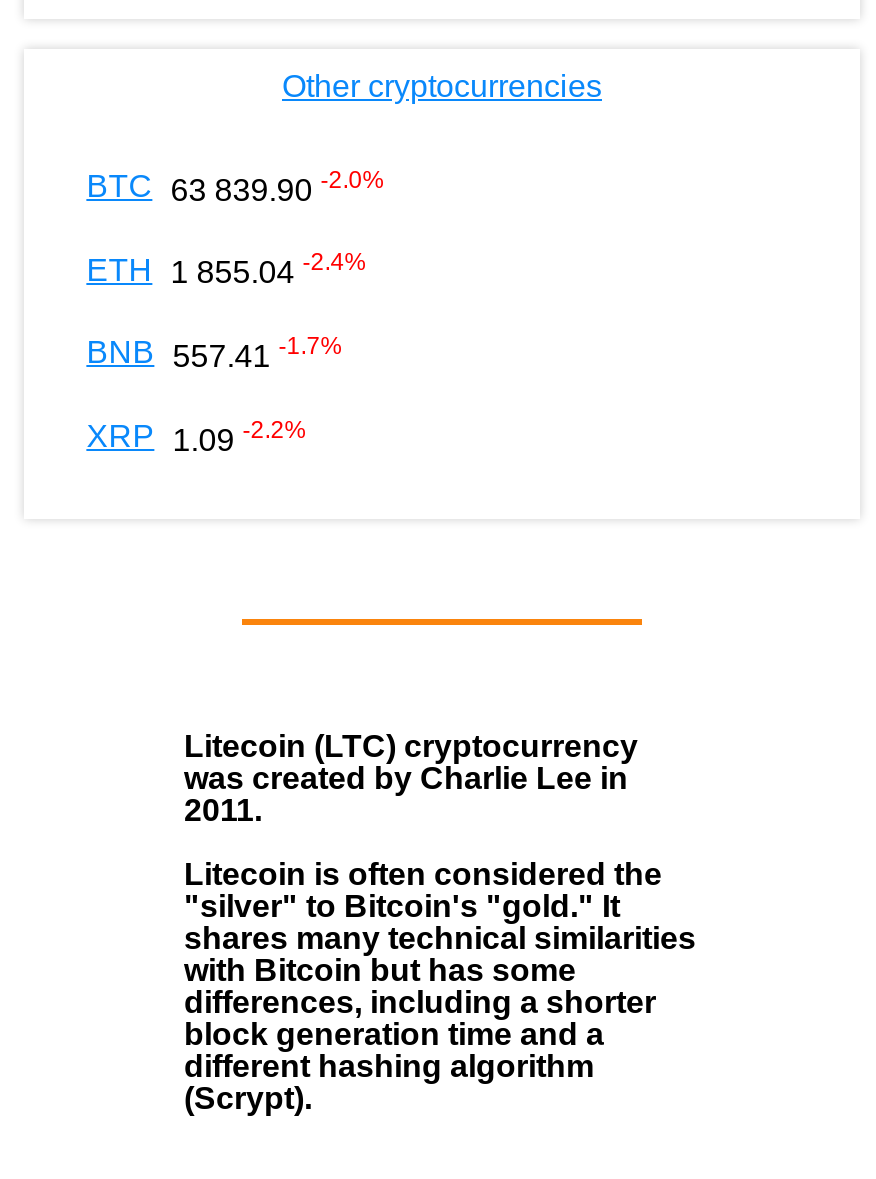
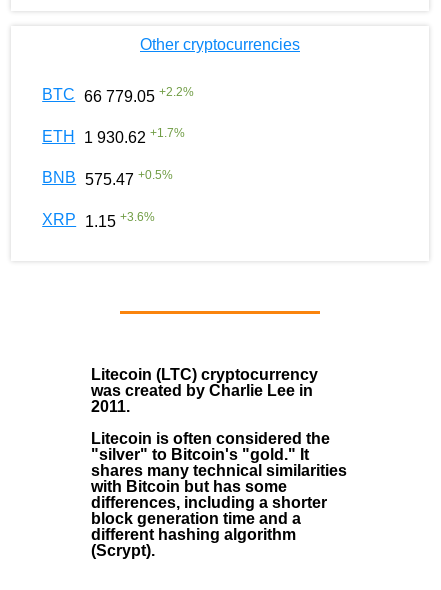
[86,165,384,206] BTC 63 839.90 -2.0% -> [42,84,194,105] BTC 66 779.05 +2.2%
[86,249,366,290] ETH 1 855.04 -2.4% -> [42,126,185,146] ETH 1 930.62 +1.7%
[86,332,342,373] BNB 557.41 -1.7% -> [42,168,173,188] BNB 575.47 +0.5%
[86,416,306,456] XRP 1.09 -2.2% -> [42,209,155,230] XRP 1.15 +3.6%

